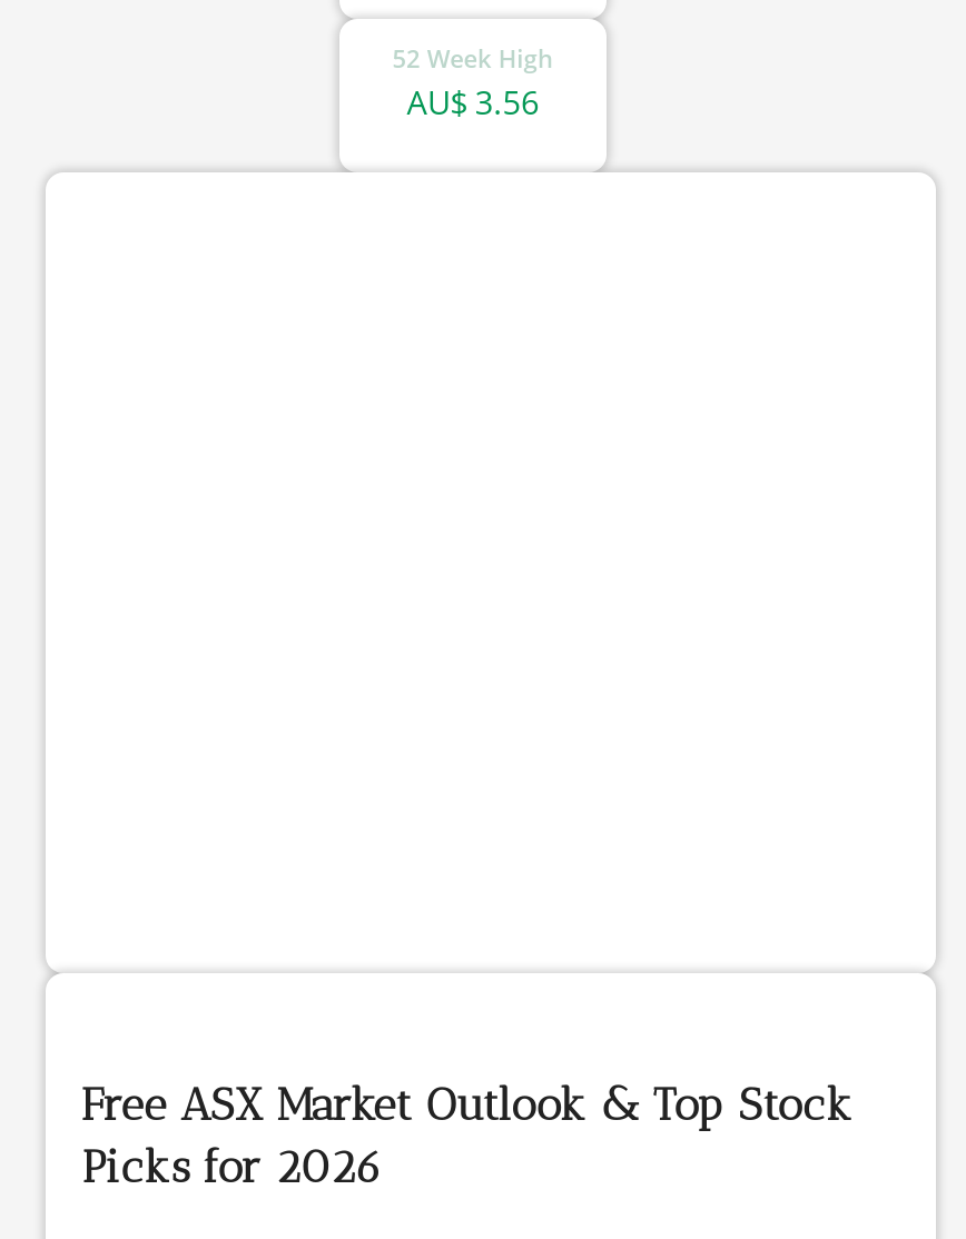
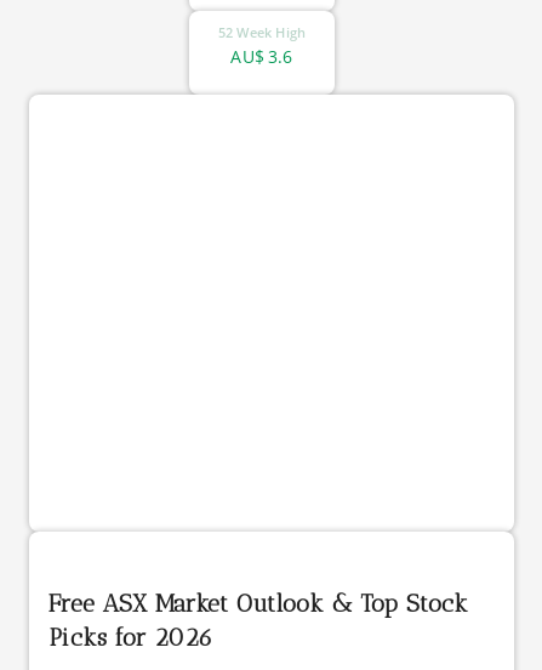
[407,81,539,123] AU$ 3.56 -> [231,45,293,68] AU$ 3.6

